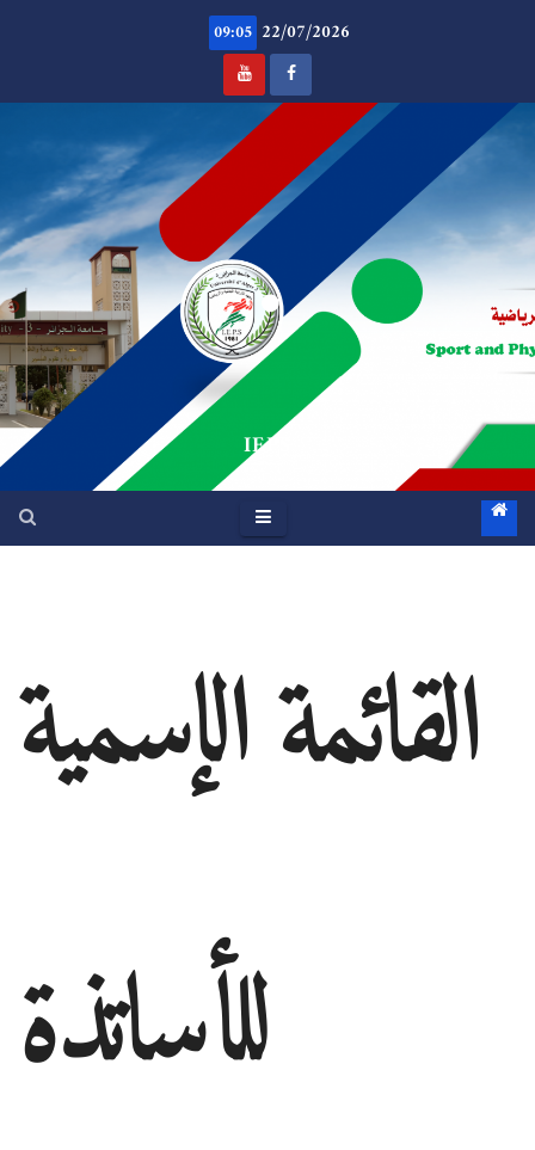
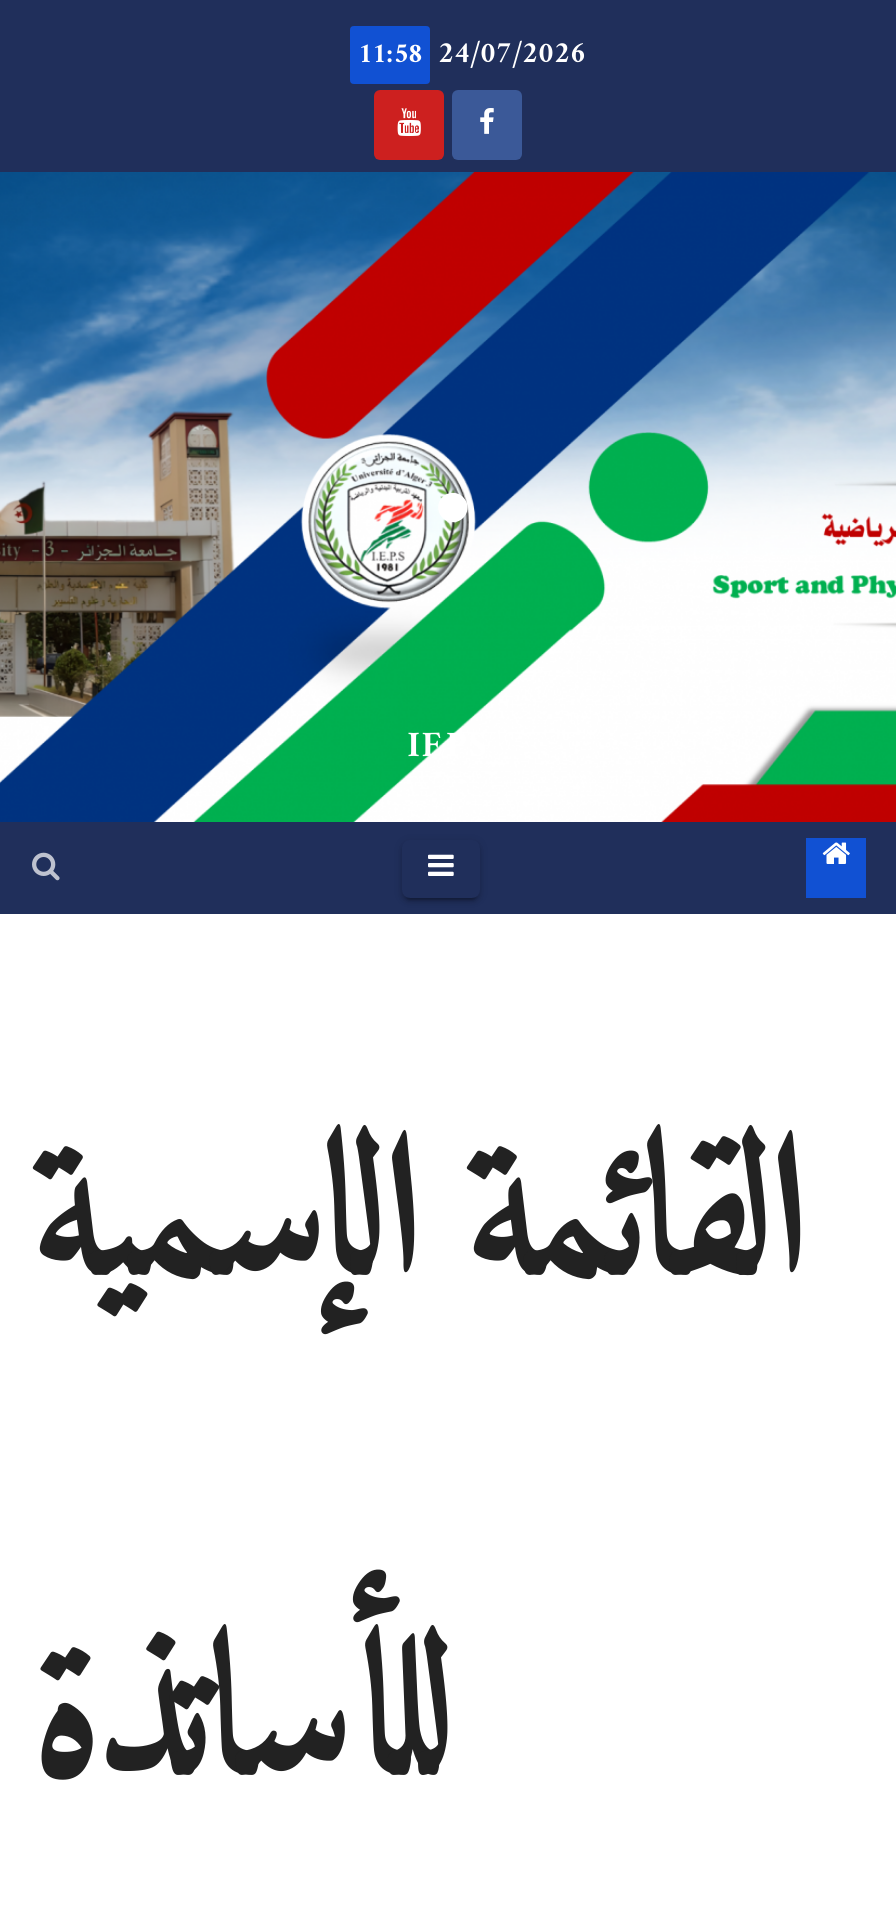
[214,18,252,48] 09:05 -> [358,30,422,80] 11:58
[262,17,350,49] 22/07/2026 -> [438,28,586,82] 24/07/2026

